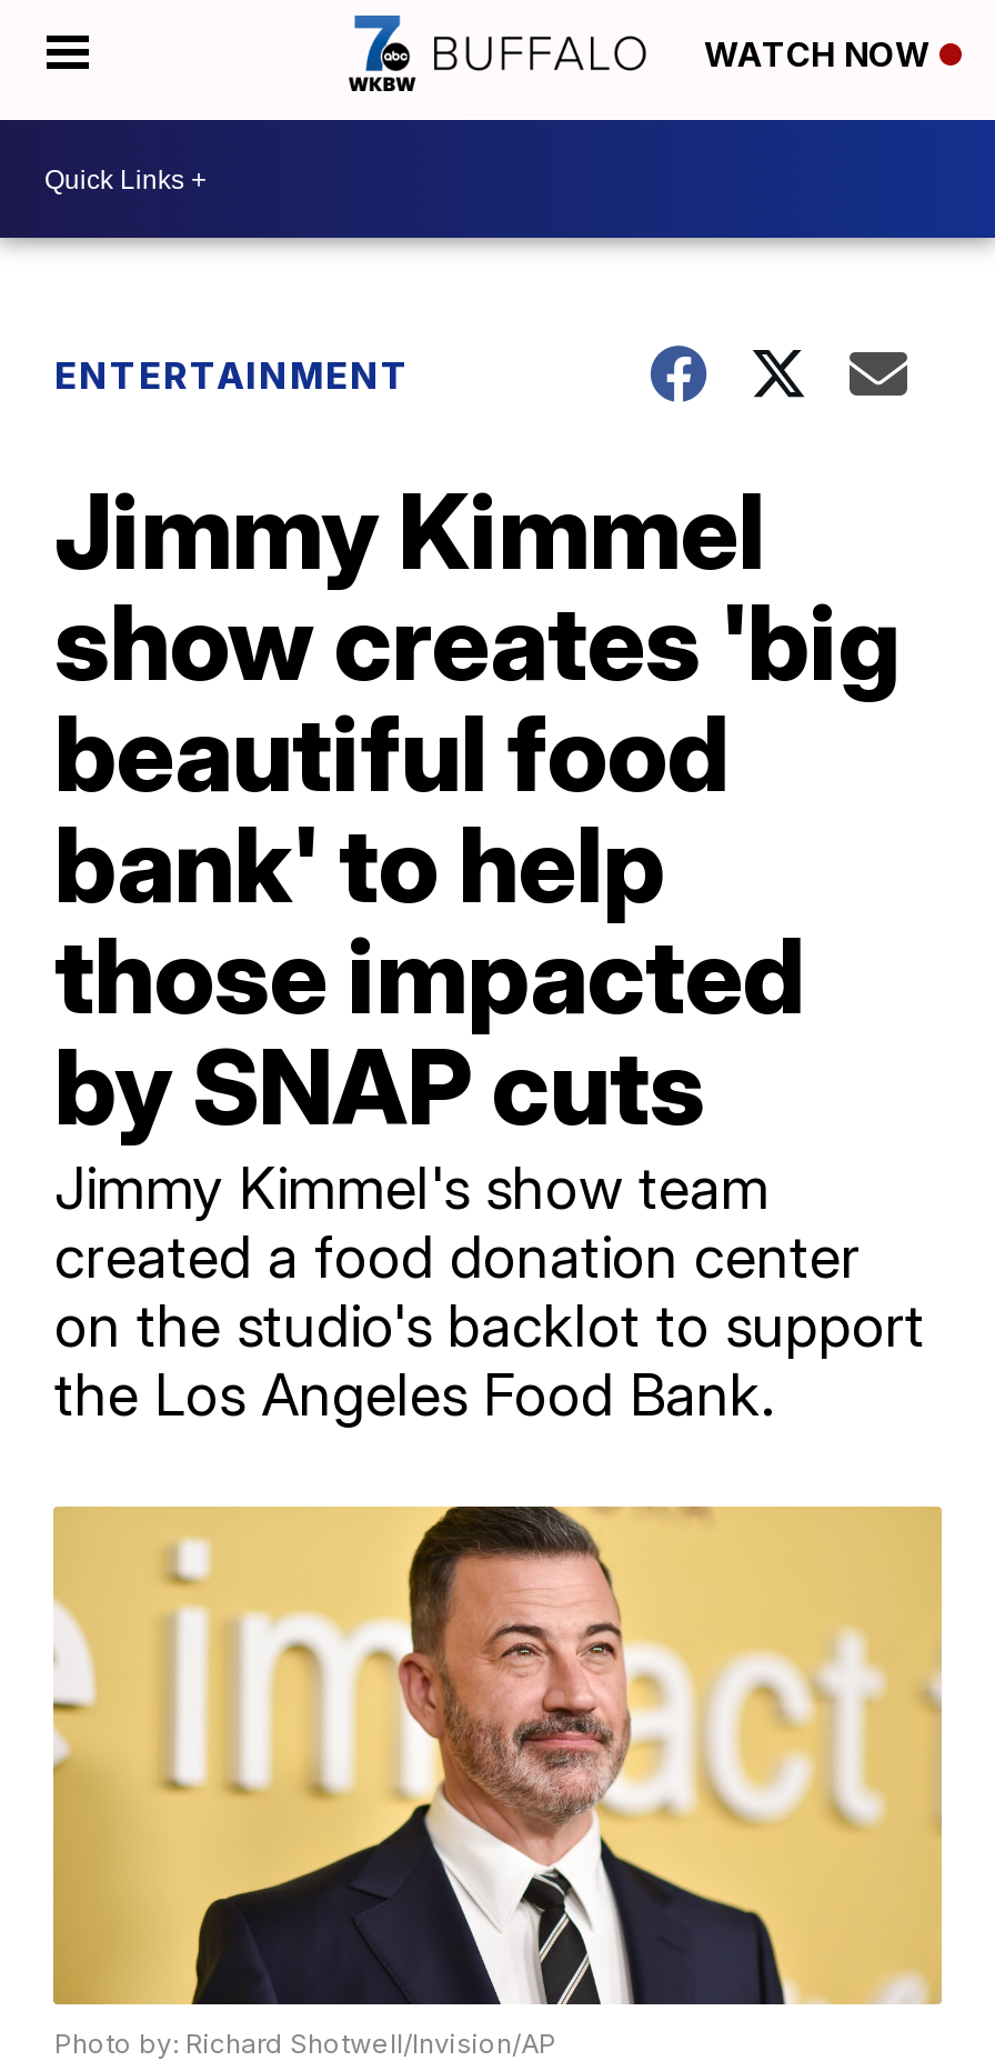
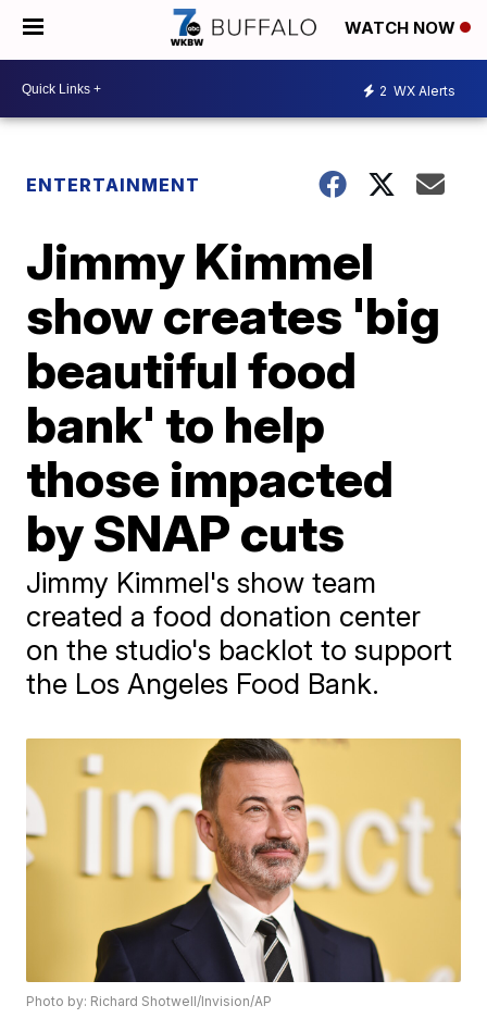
none -> [379,82,455,98] 2 WX Alerts

